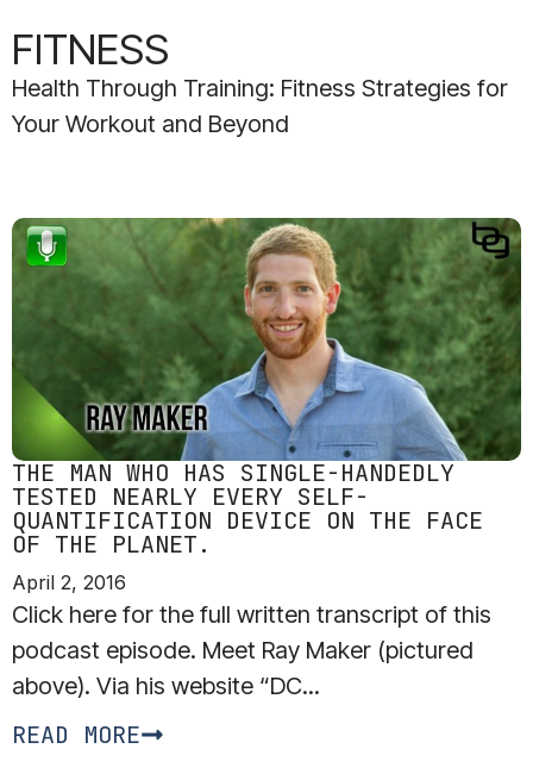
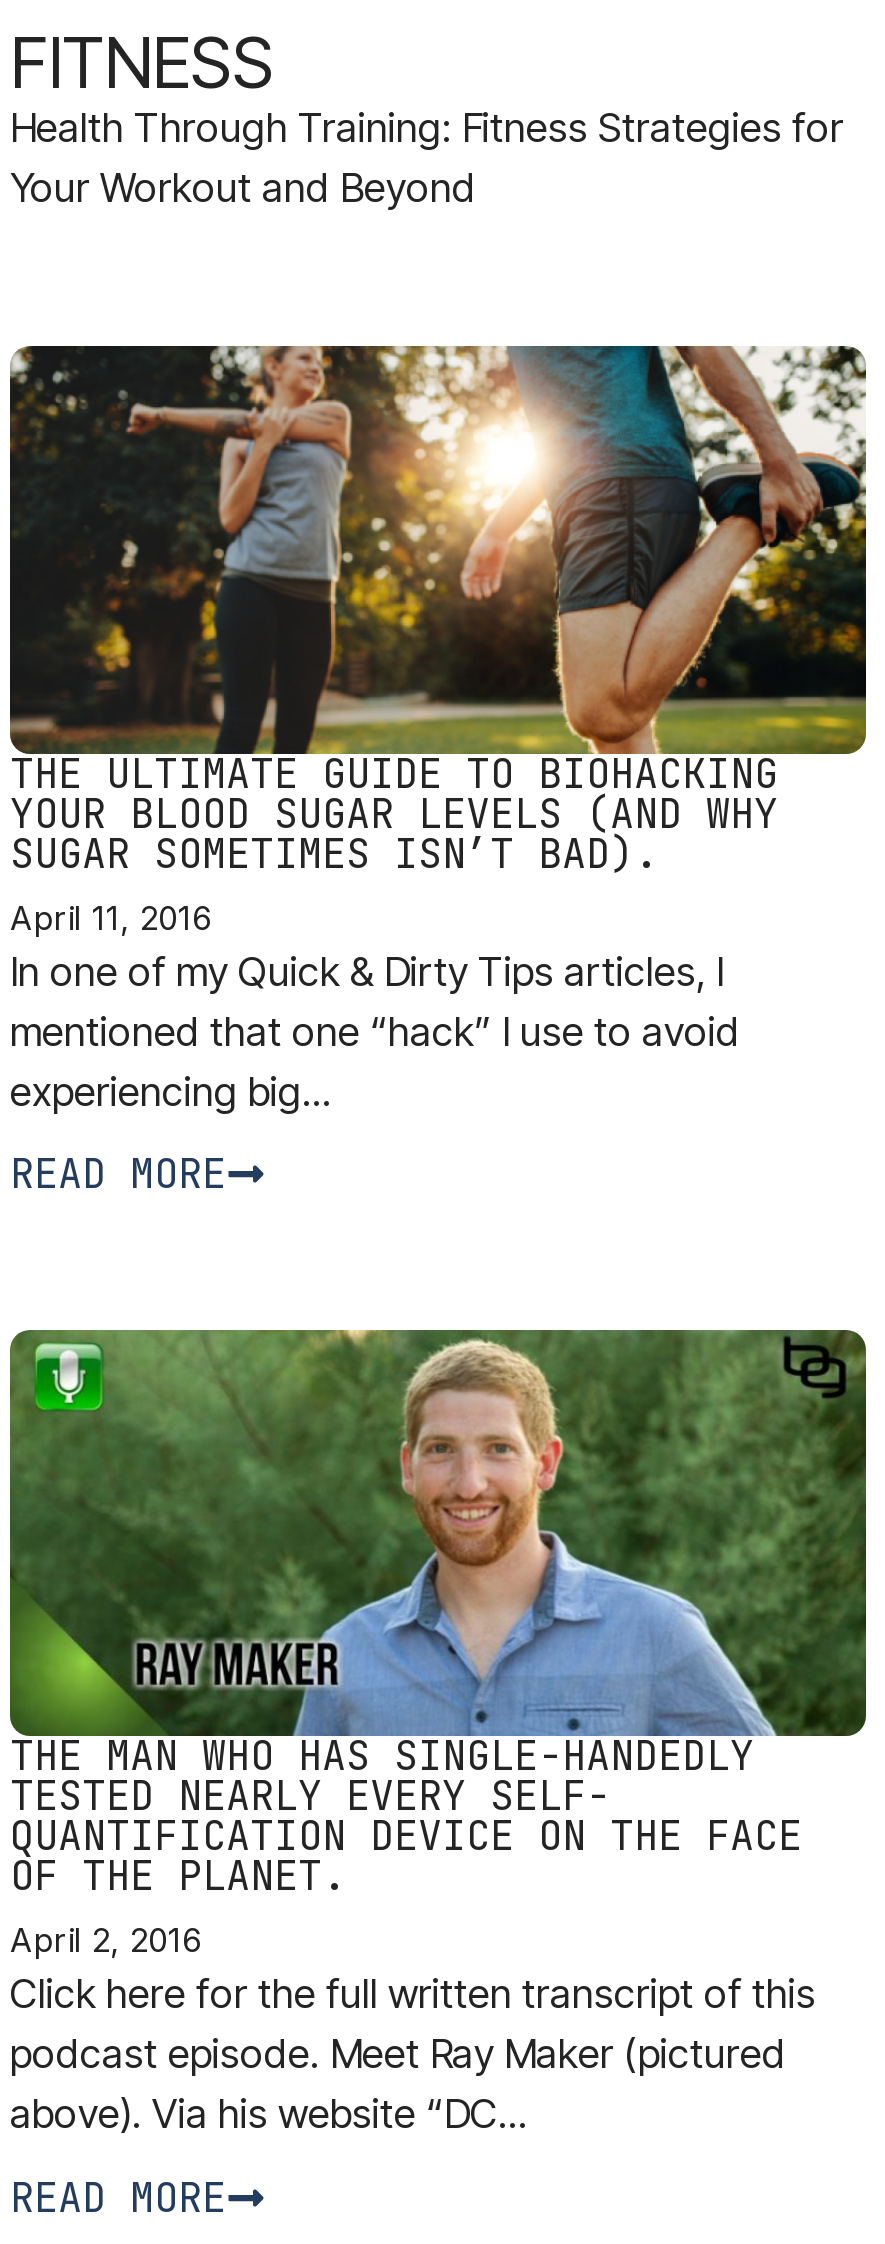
none -> [10,344,868,1200] [image] | THE ULTIMATE GUIDE TO BIOHACKING | YOUR BLOOD SUGAR LEVELS (AND WHY | SUGAR SOMETIMES ISN’T BAD). | April 11, 2016 | In one of my Quick & Dirty Tips articles, I | mentioned that one “hack” I use to avoid | experiencing big... | READ MORE

